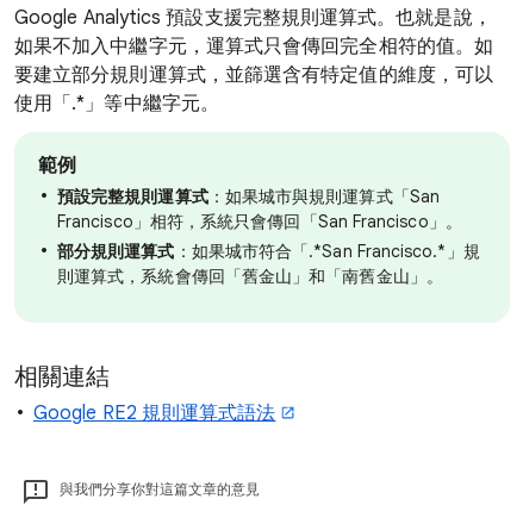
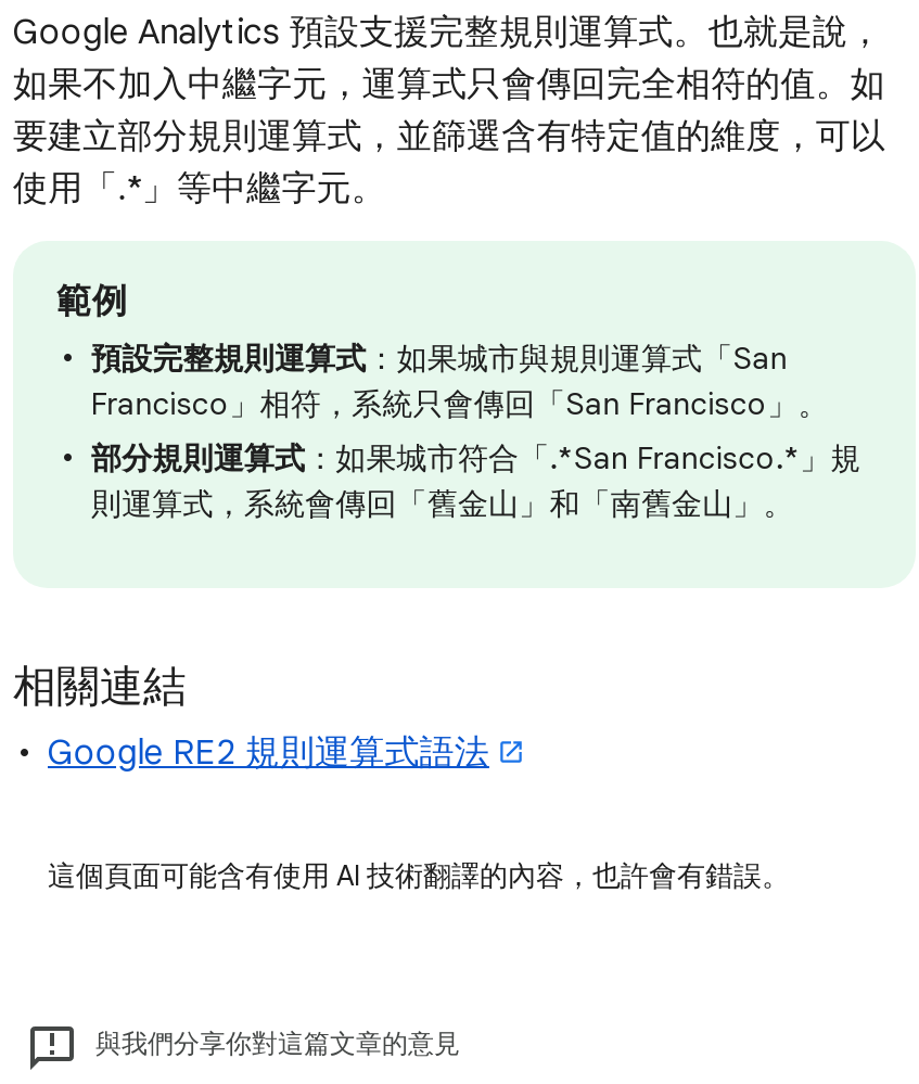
none -> [48,857,790,894] 這個頁面可能含有使用 AI 技術翻譯的內容，也許會有錯誤。

